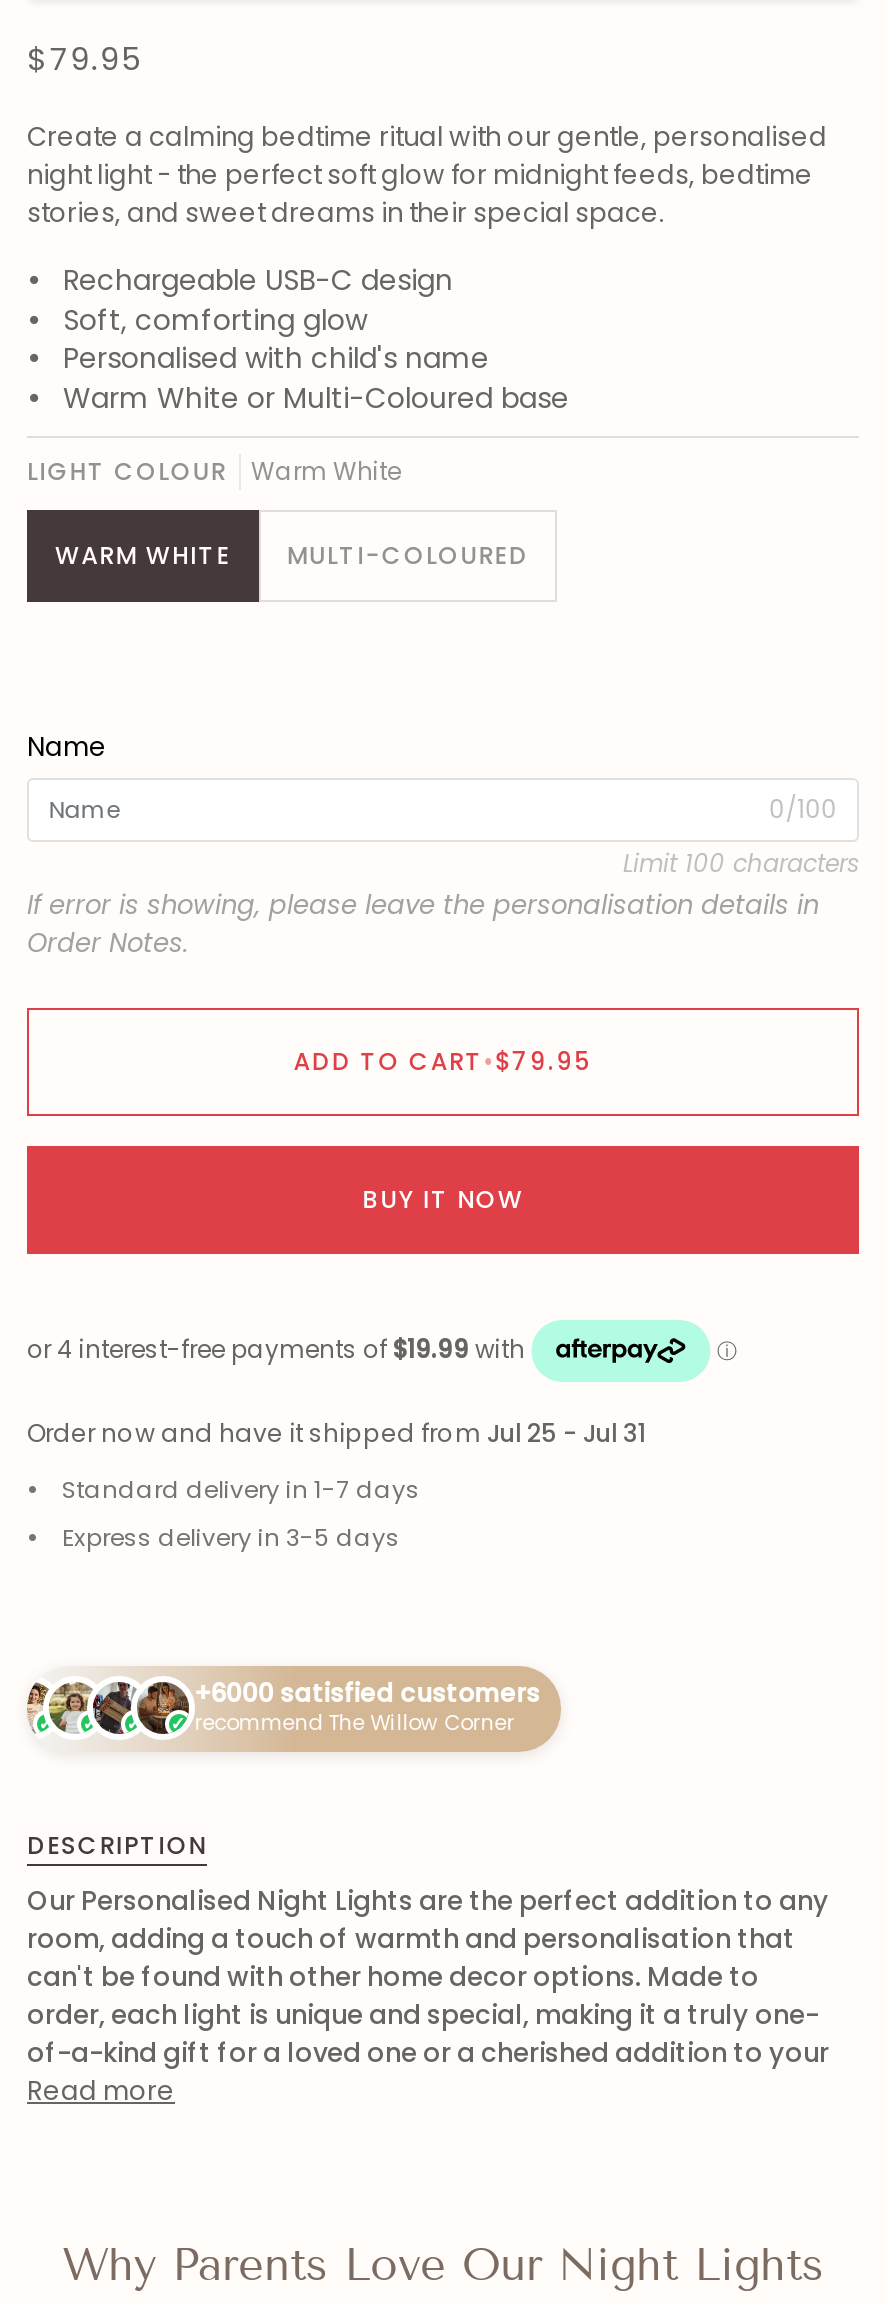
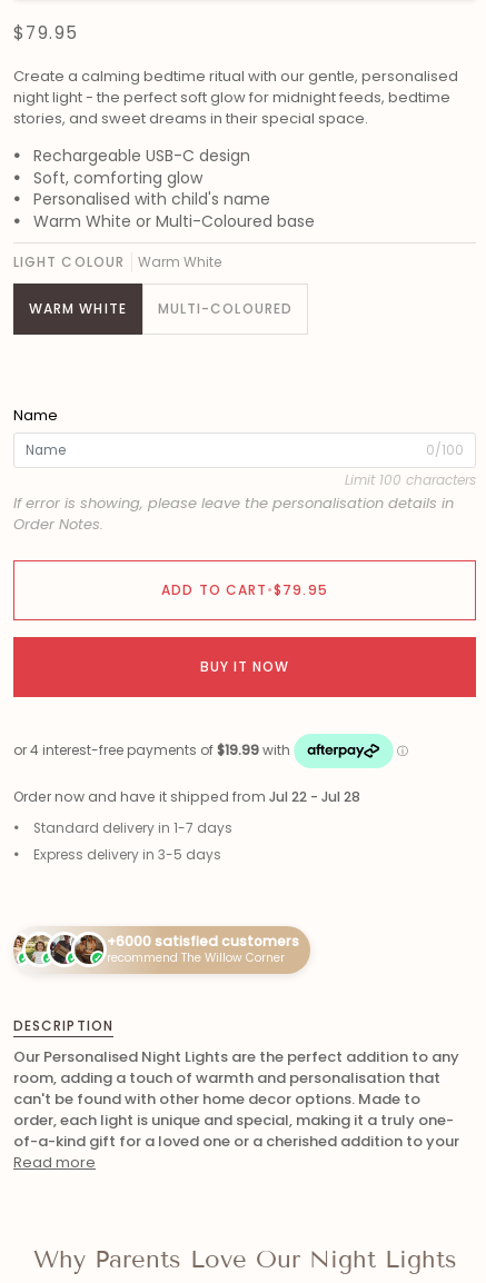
[27,1416,645,1450] Order now and have it shipped from Jul 25 - Jul 31 -> [13,787,360,806] Order now and have it shipped from Jul 22 - Jul 28

